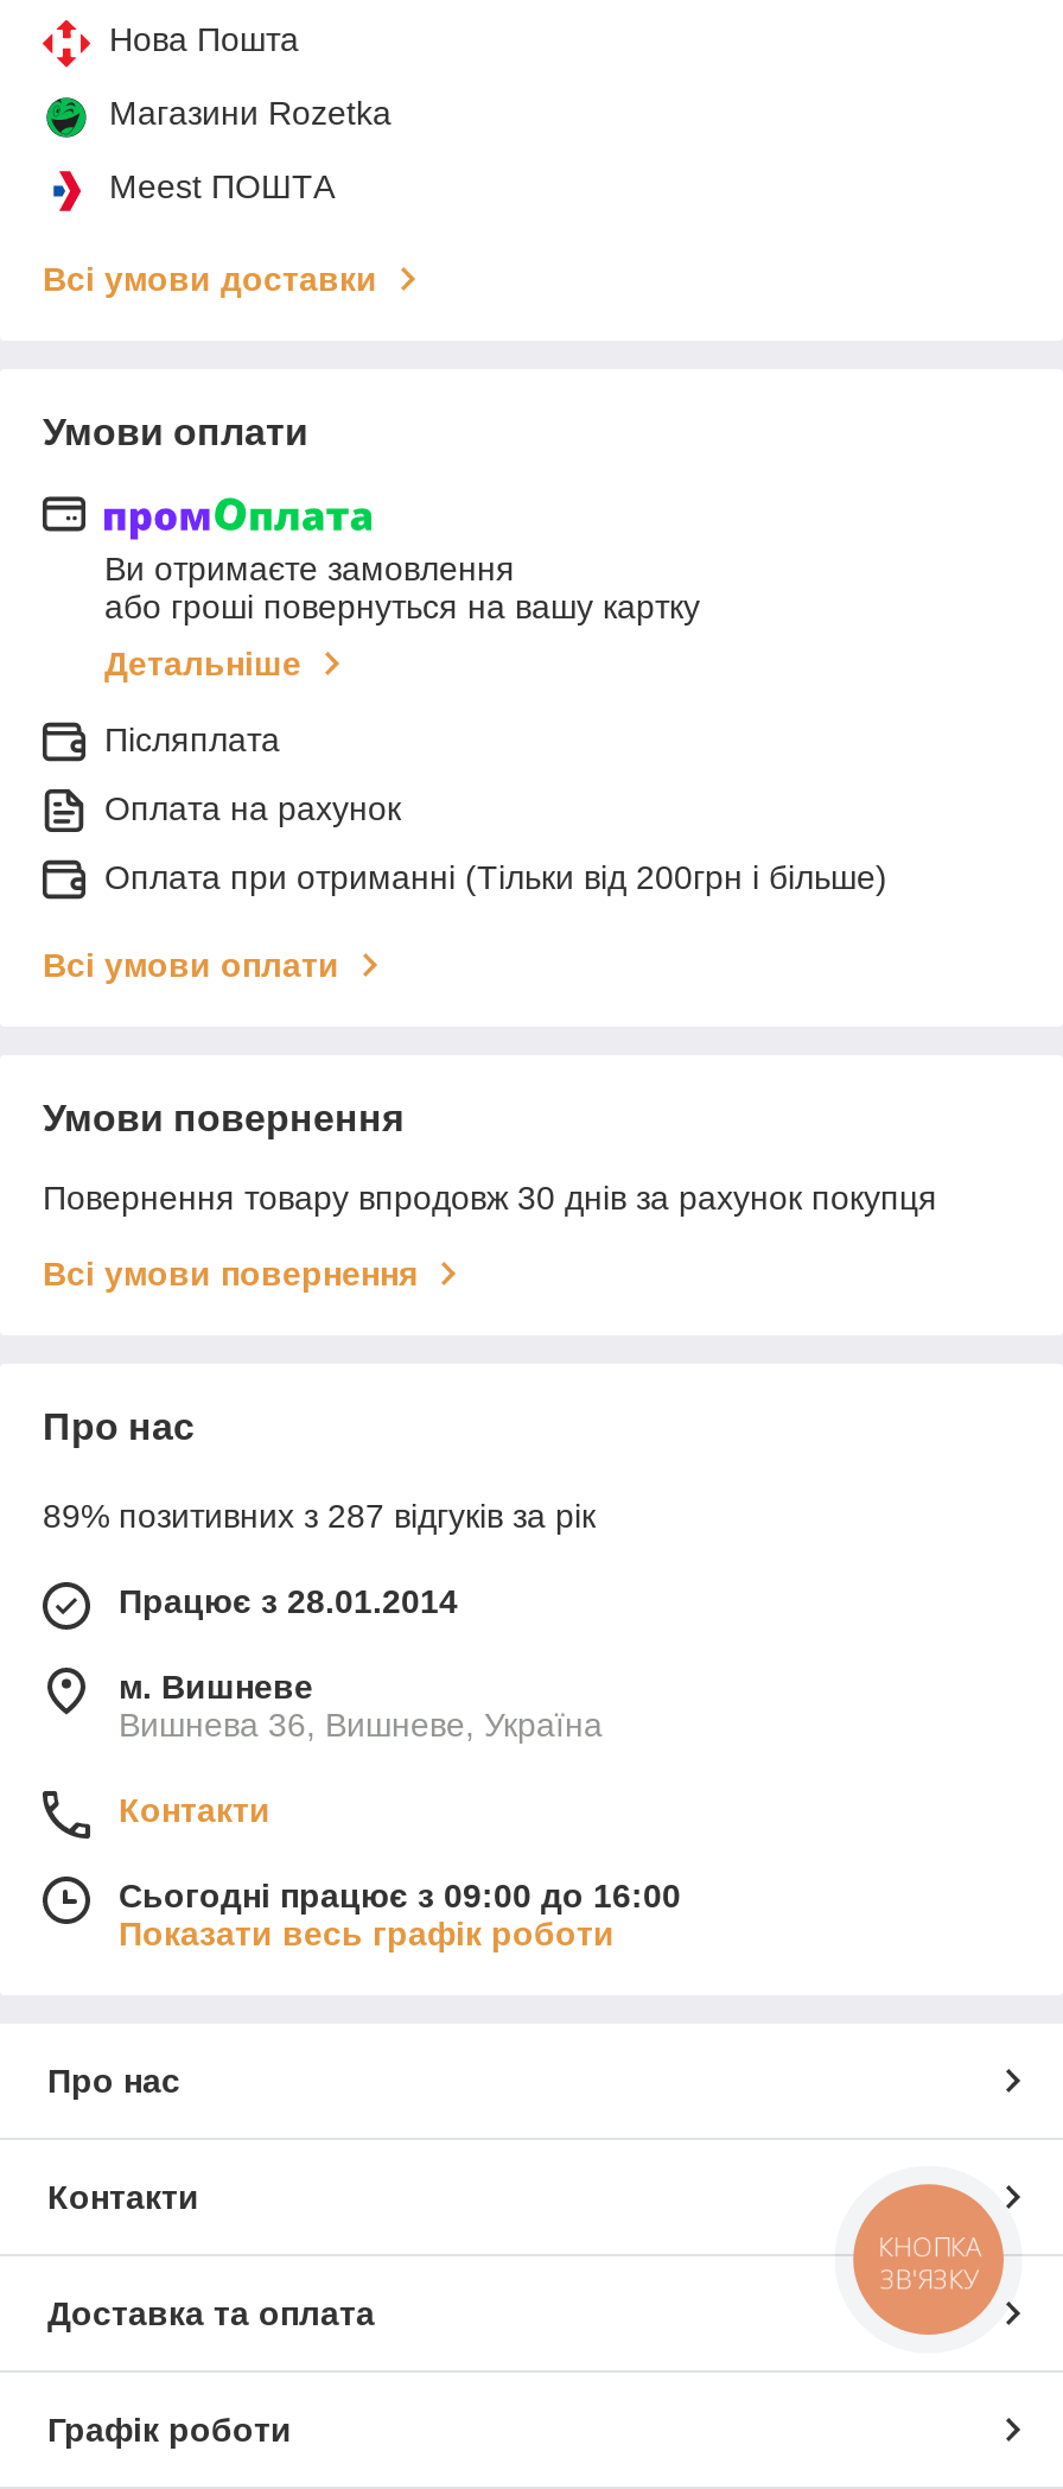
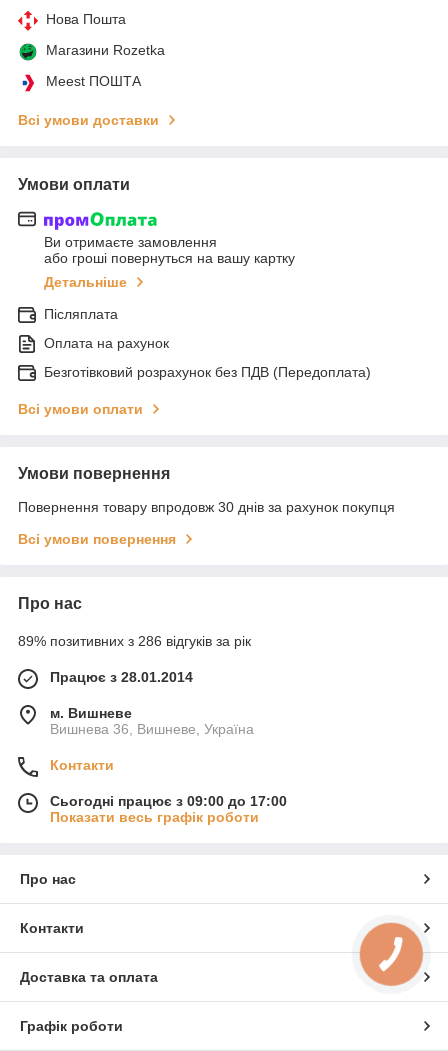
[104,859,887,897] Оплата при отриманні (Тільки від 200грн і більше) -> [44,364,371,380] Безготівковий розрахунок без ПДВ (Передоплата)
[43,1497,596,1535] 89% позитивних з 287 відгуків за рік -> [18,633,251,649] 89% позитивних з 286 відгуків за рік
[119,1877,681,1915] Сьогодні працює з 09:00 до 16:00 -> [50,793,287,809] Сьогодні працює з 09:00 до 17:00
[878,2227,981,2296] КНОПКА | ЗВ'ЯЗКУ -> none

